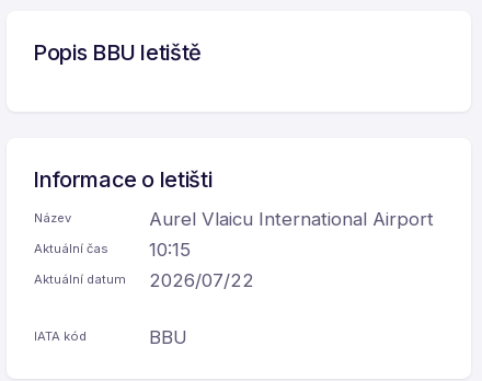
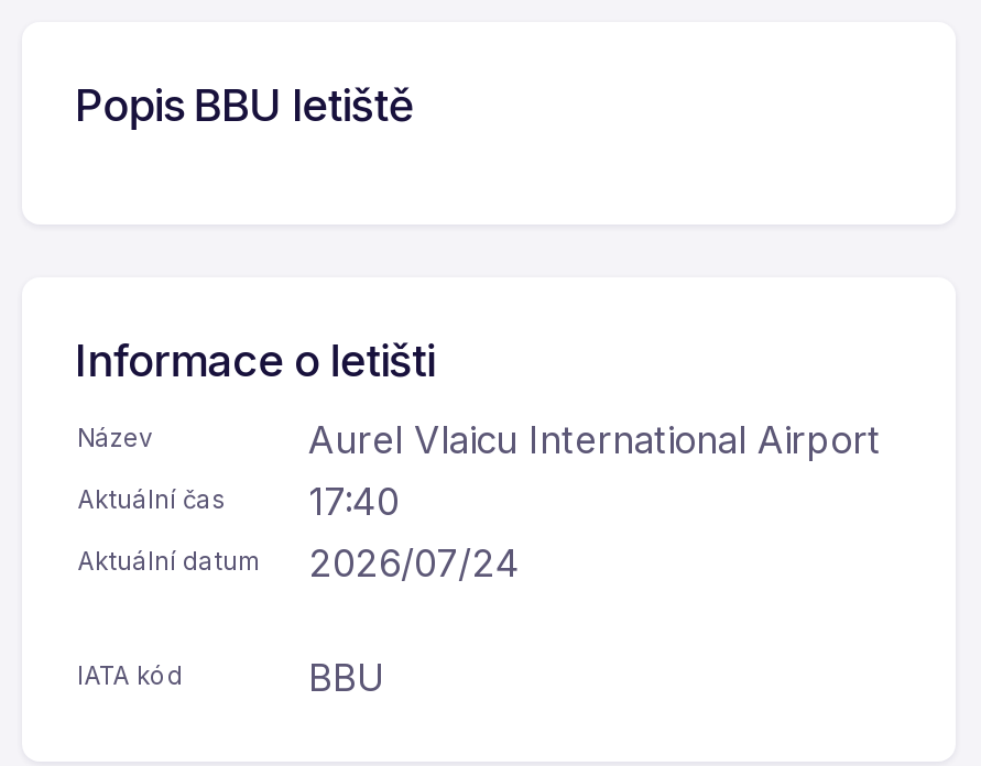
[149,239,191,261] 10:15 -> [308,480,399,524] 17:40
[34,270,254,291] Aktuální datum 2026/07/22 -> [77,542,520,586] Aktuální datum 2026/07/24

